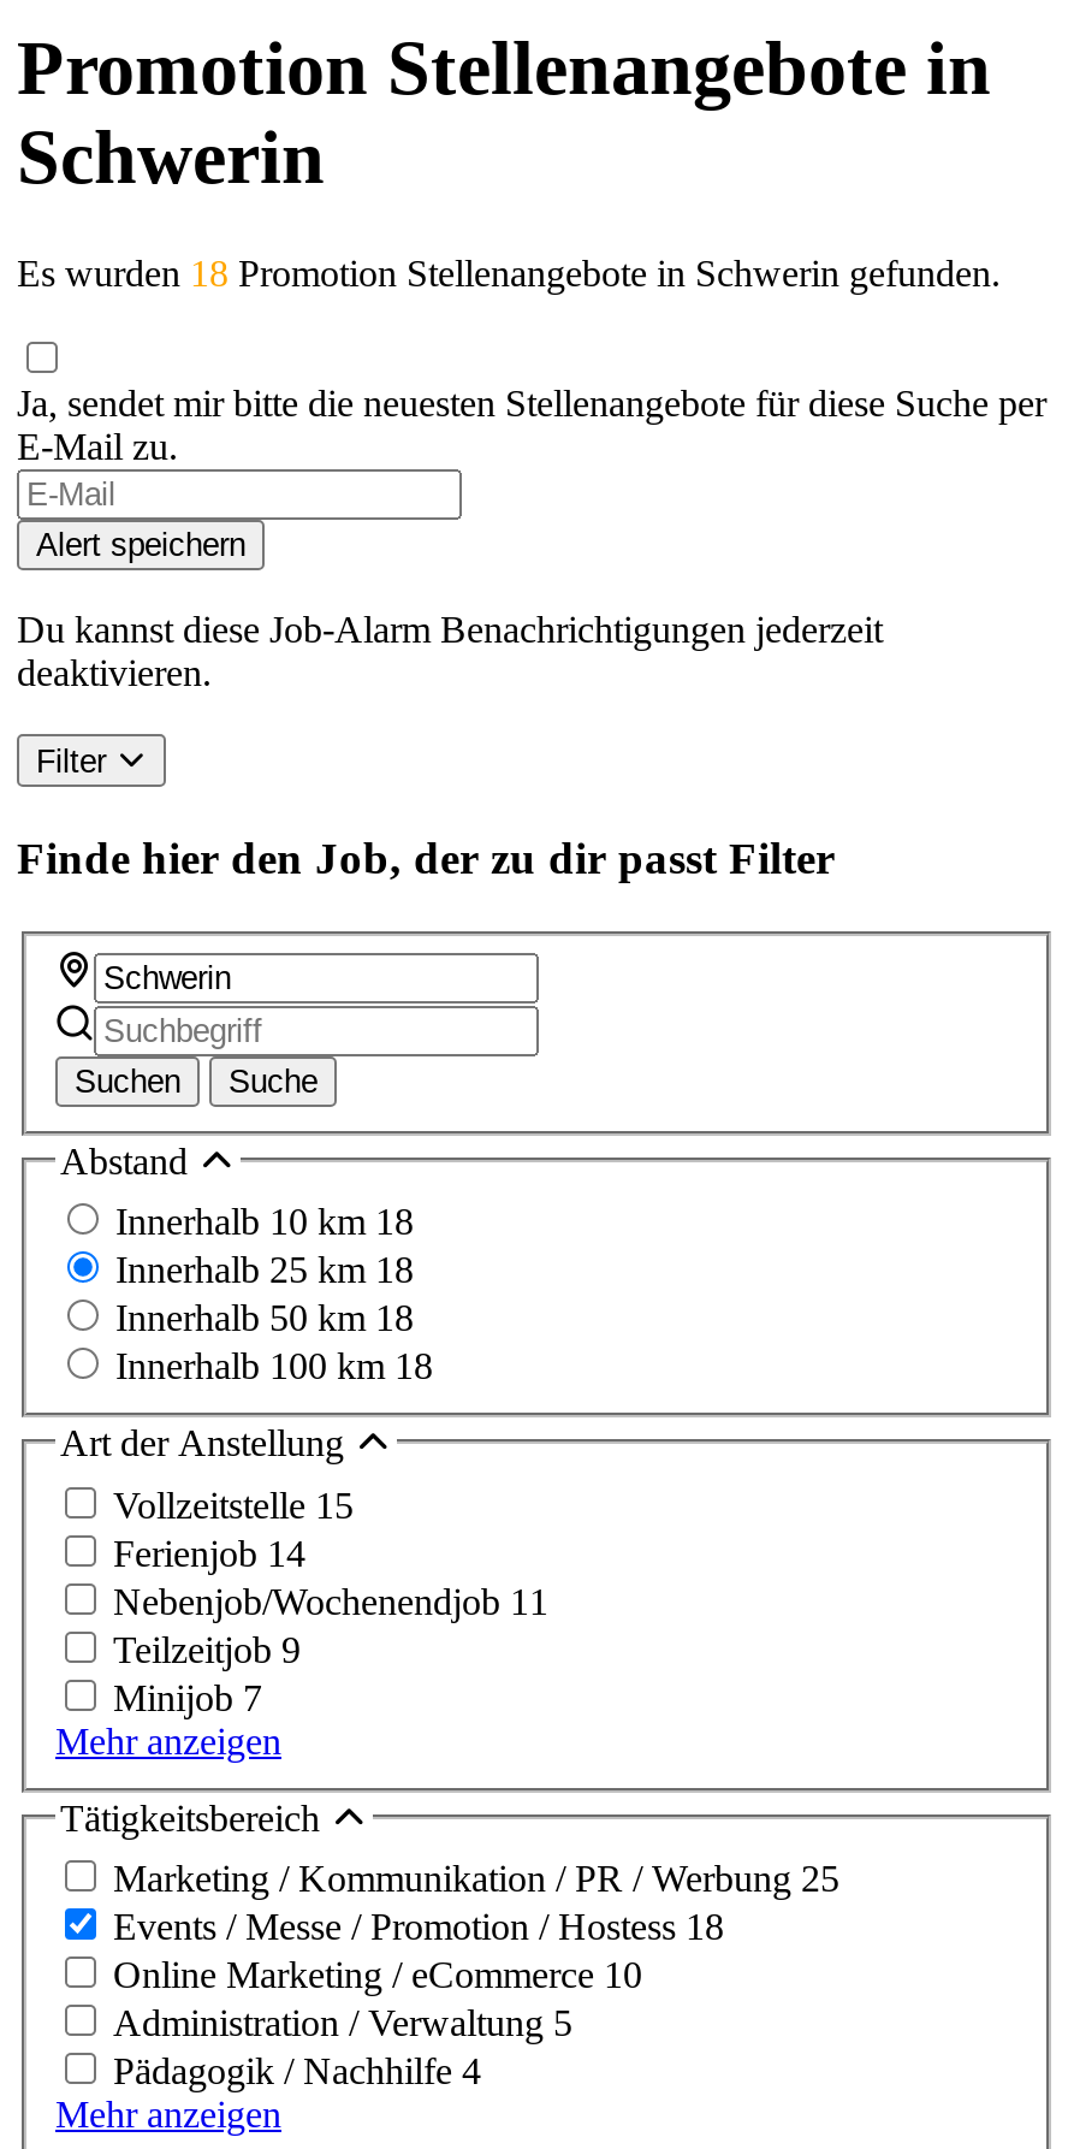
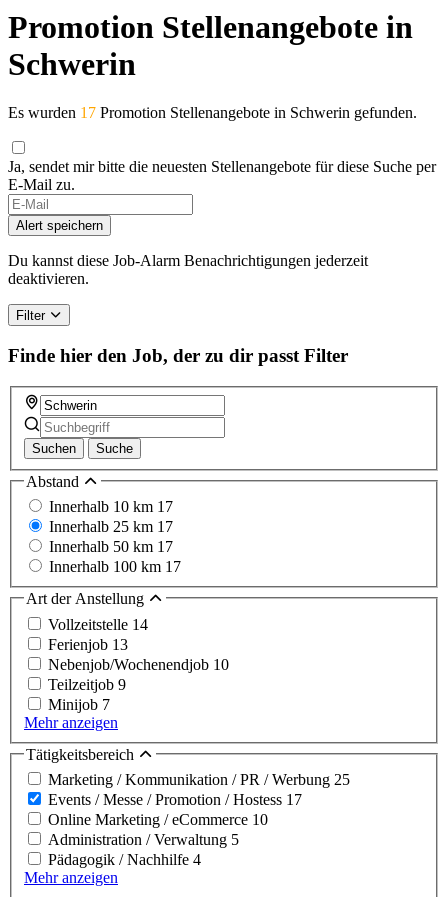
[17,254,1001,295] Es wurden 18 Promotion Stellenangebote in Schwerin gefunden. -> [8,104,417,121] Es wurden 17 Promotion Stellenangebote in Schwerin gefunden.
[115,1201,414,1242] Innerhalb 10 km 18 -> [49,498,173,515] Innerhalb 10 km 17
[115,1249,414,1290] Innerhalb 25 km 18 -> [49,518,173,535] Innerhalb 25 km 17
[115,1297,414,1338] Innerhalb 50 km 18 -> [49,538,173,555] Innerhalb 50 km 17
[115,1345,433,1386] Innerhalb 100 km 18 -> [49,558,181,575] Innerhalb 100 km 17
[113,1484,354,1525] Vollzeitstelle 15 -> [48,616,148,633] Vollzeitstelle 14
[113,1532,305,1573] Ferienjob 14 -> [48,636,128,653] Ferienjob 13
[113,1580,548,1621] Nebenjob/Wochenendjob 11 -> [48,656,229,673] Nebenjob/Wochenendjob 10
[113,1907,724,1948] Events / Messe / Promotion / Hostess 18 -> [48,791,302,808] Events / Messe / Promotion / Hostess 17

